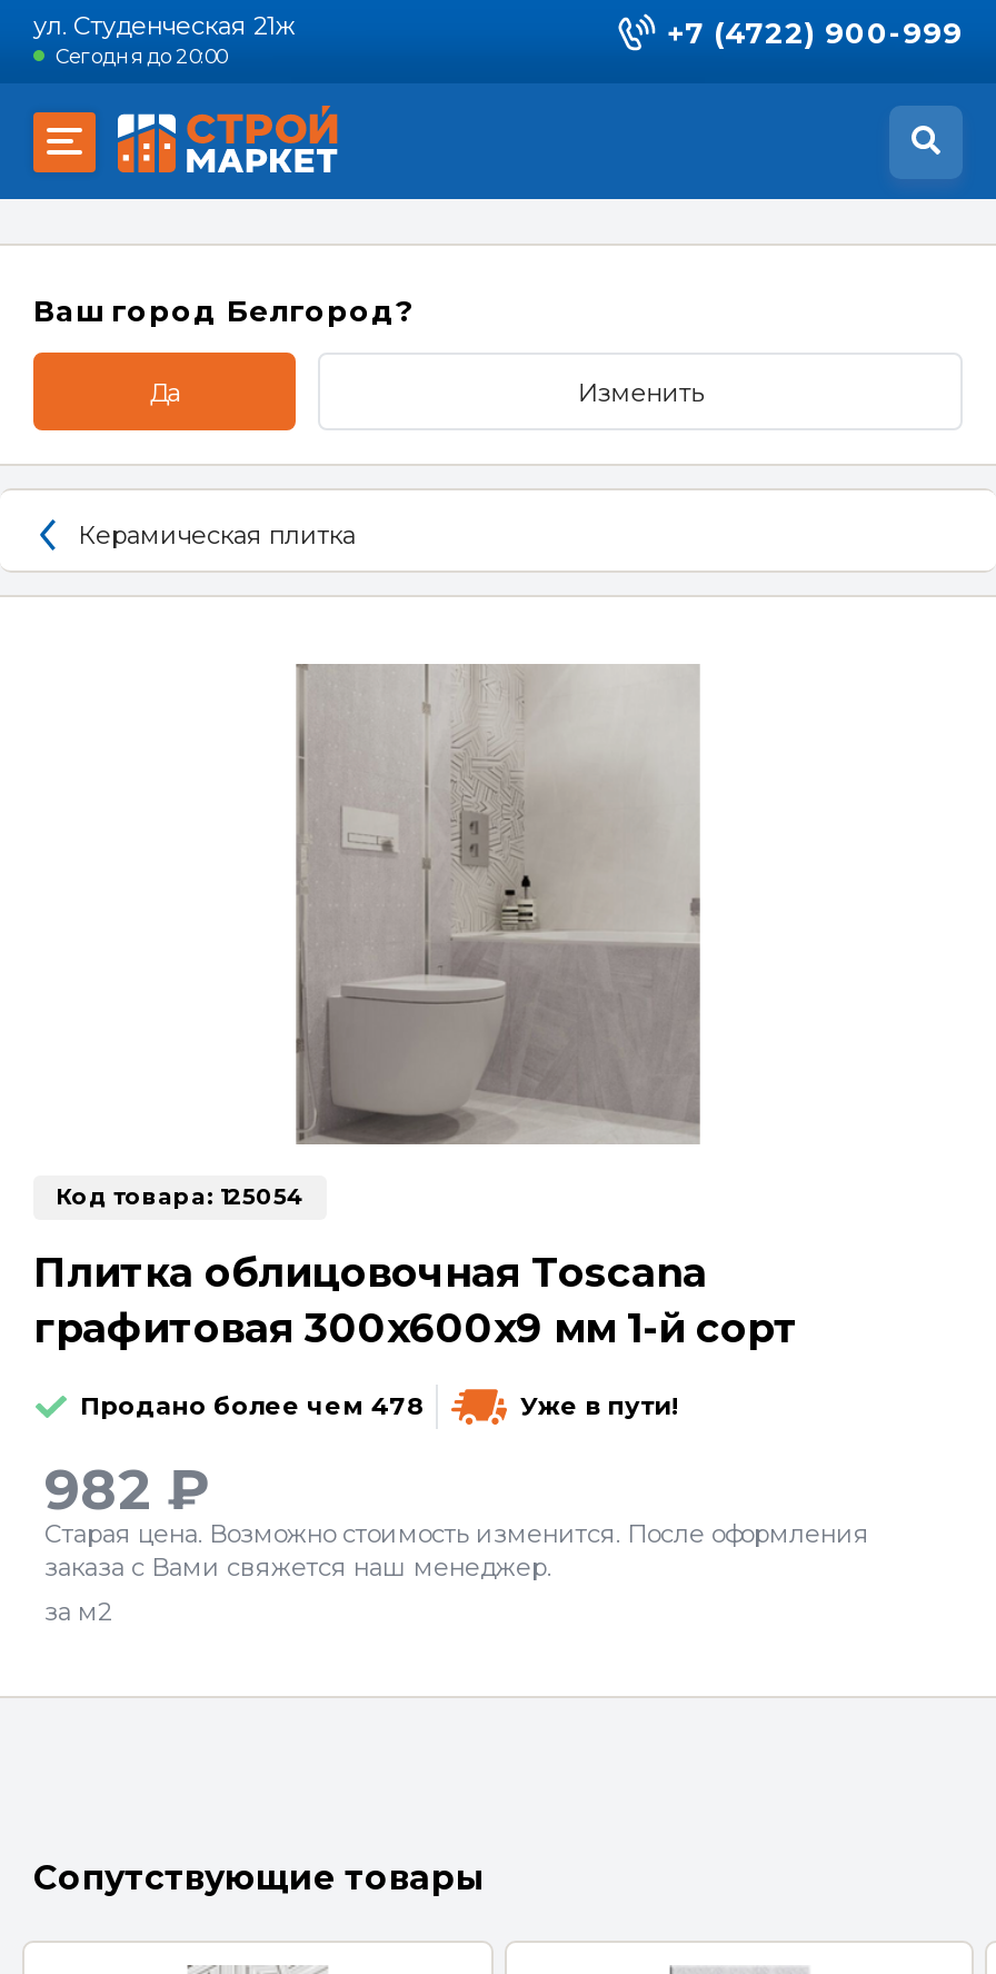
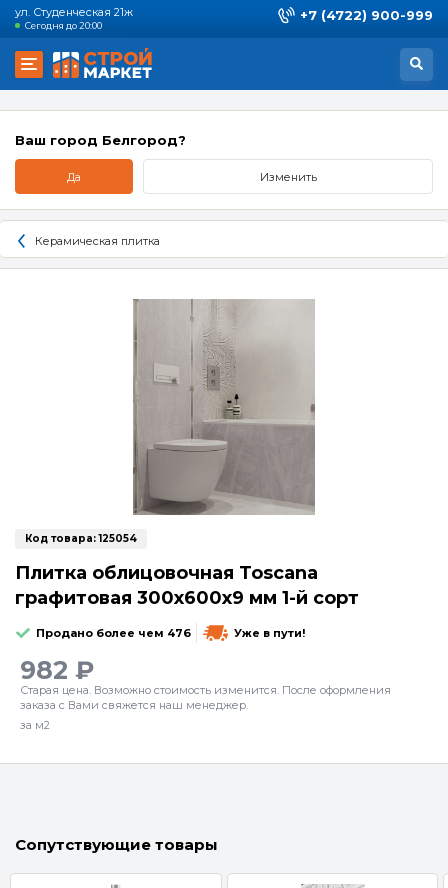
[80,1391,425,1422] Продано более чем 478 -> [36,626,191,640] Продано более чем 476

